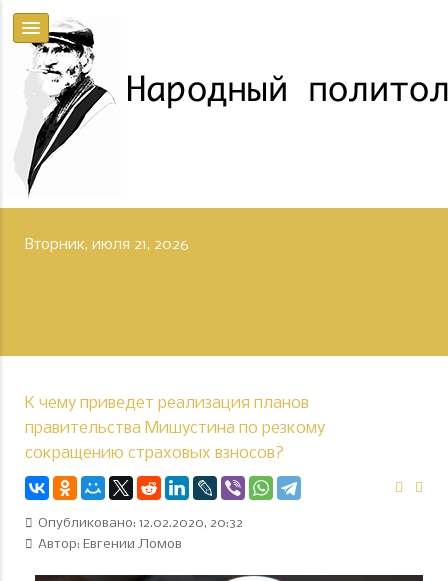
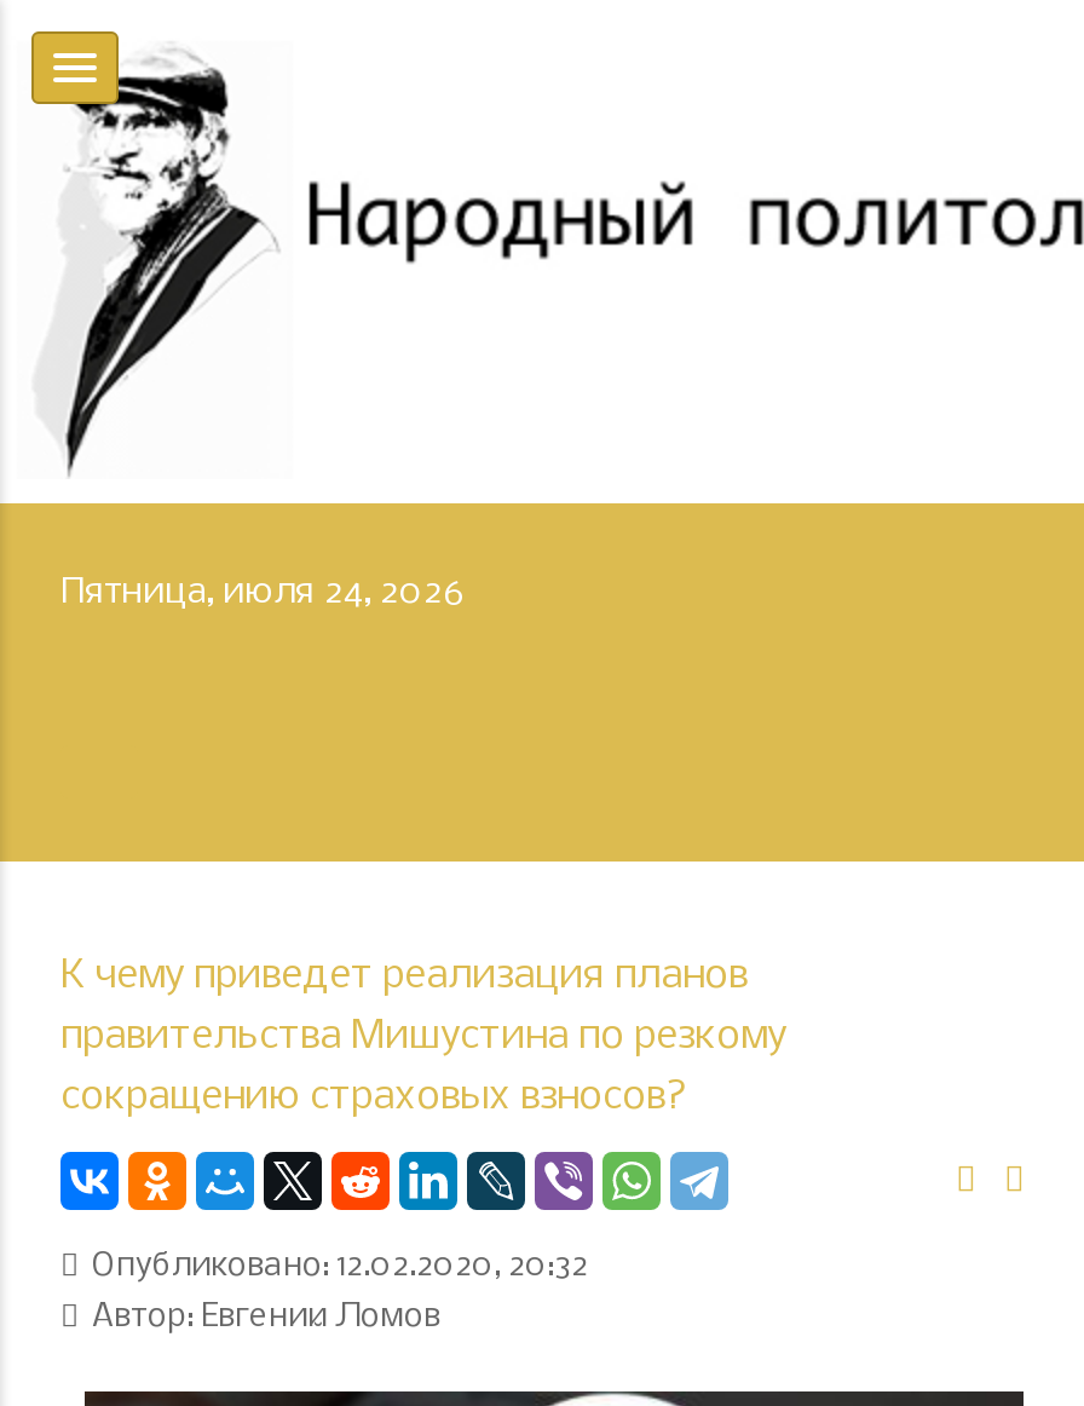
[25,237,189,253] Вторник, июля 21, 2026 -> [60,574,465,612] Пятница, июля 24, 2026

